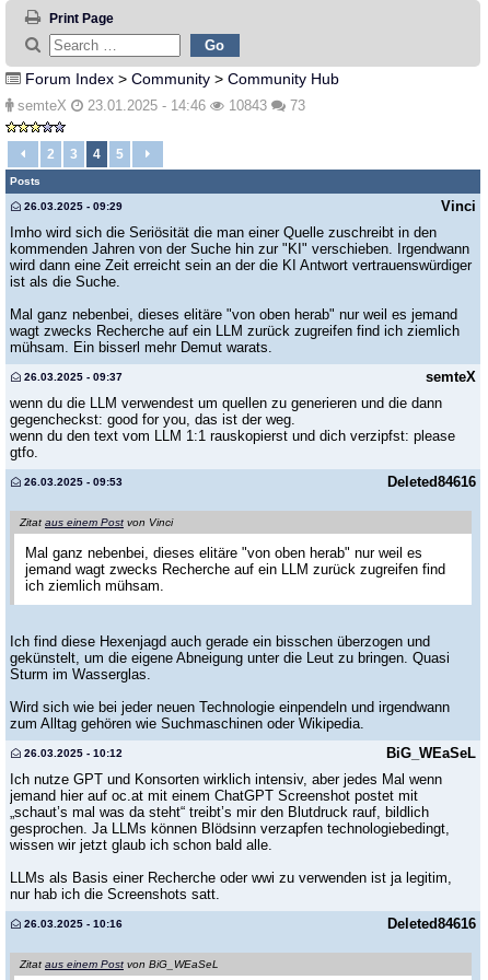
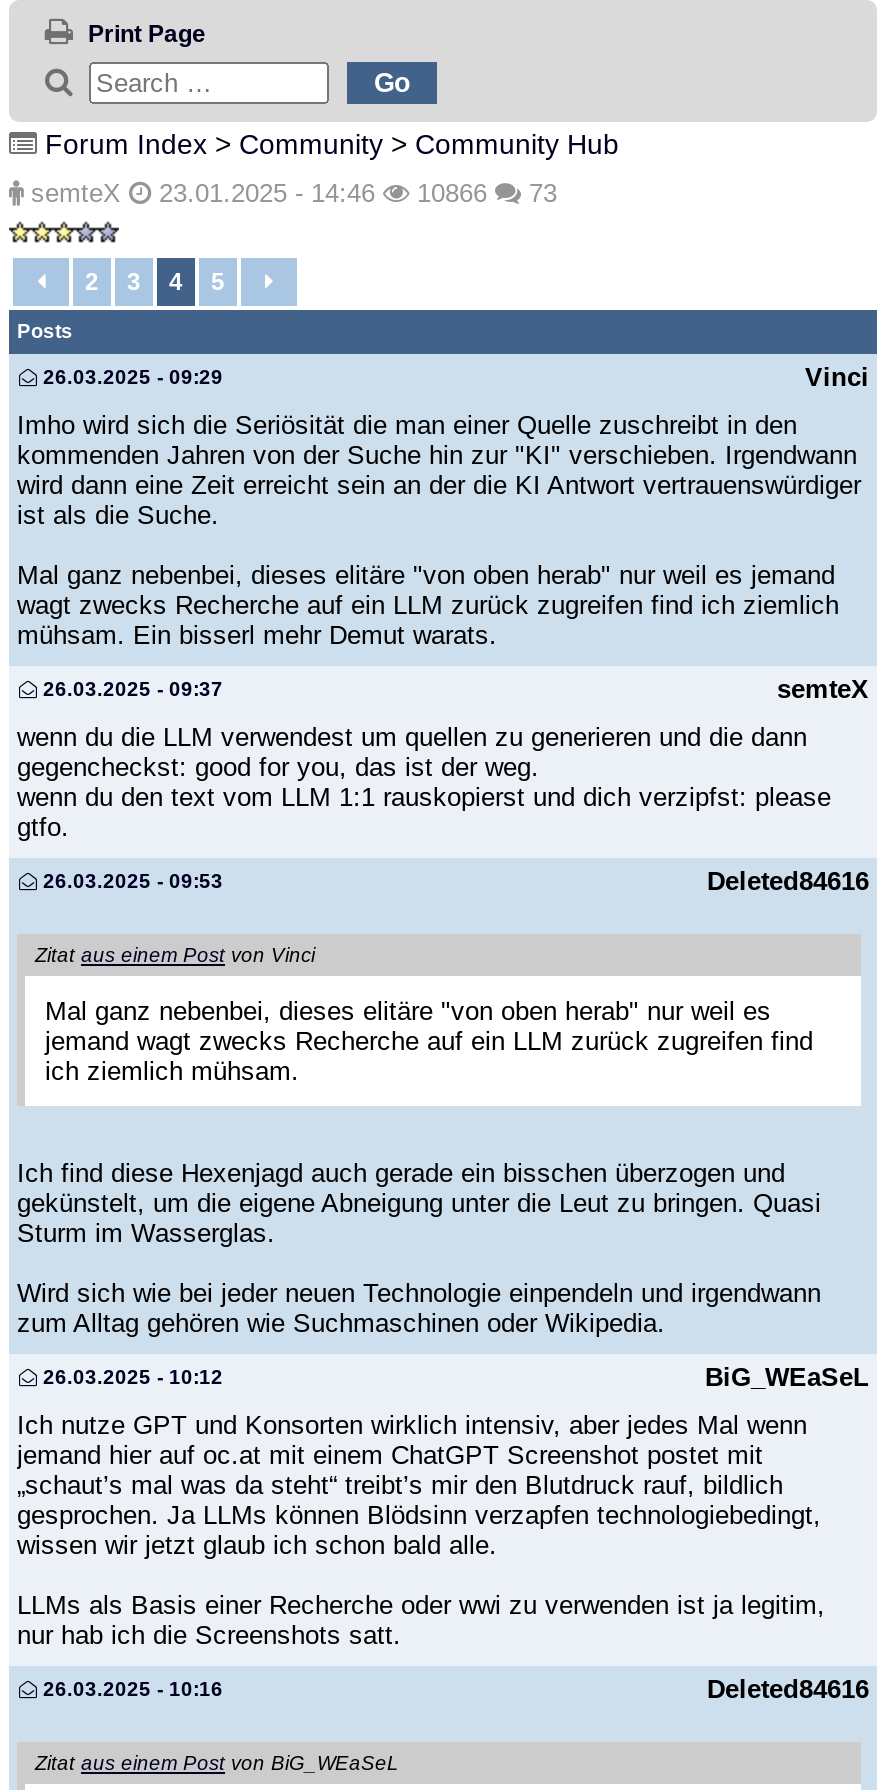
[13,97,305,114] semteX 23.01.2025 - 14:46 10843 73 -> [23,178,557,208] semteX 23.01.2025 - 14:46 10866 73

